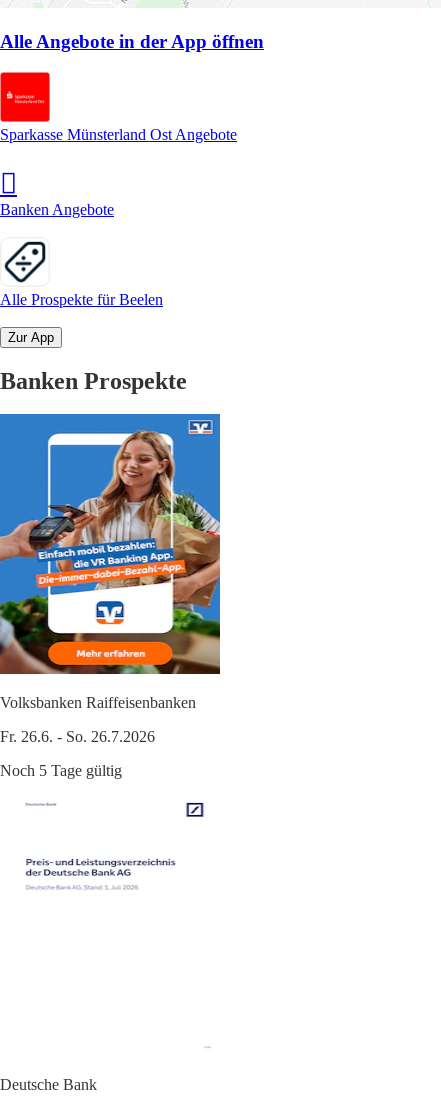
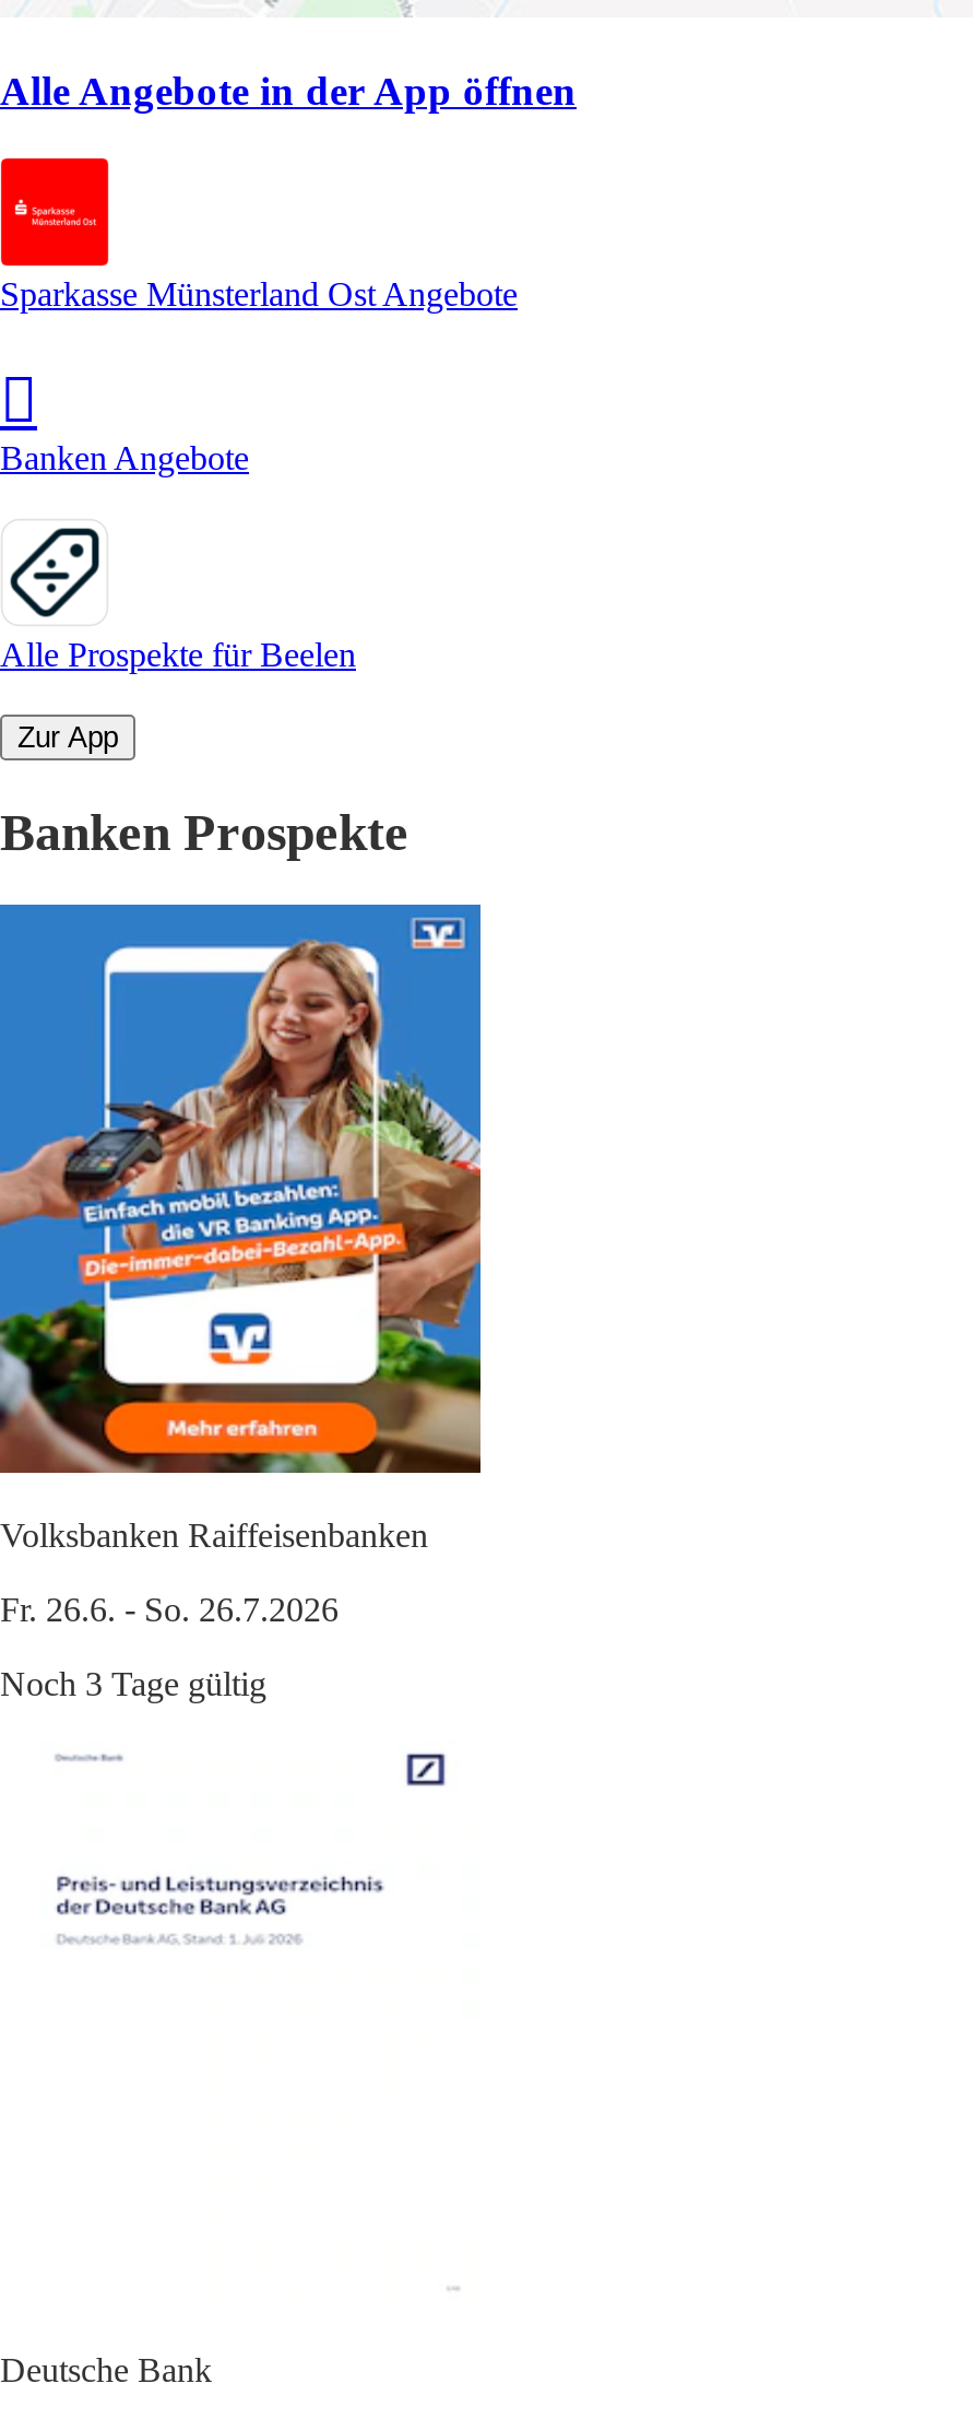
[0,762,122,779] Noch 5 Tage gültig -> [0,1666,266,1703] Noch 3 Tage gültig

